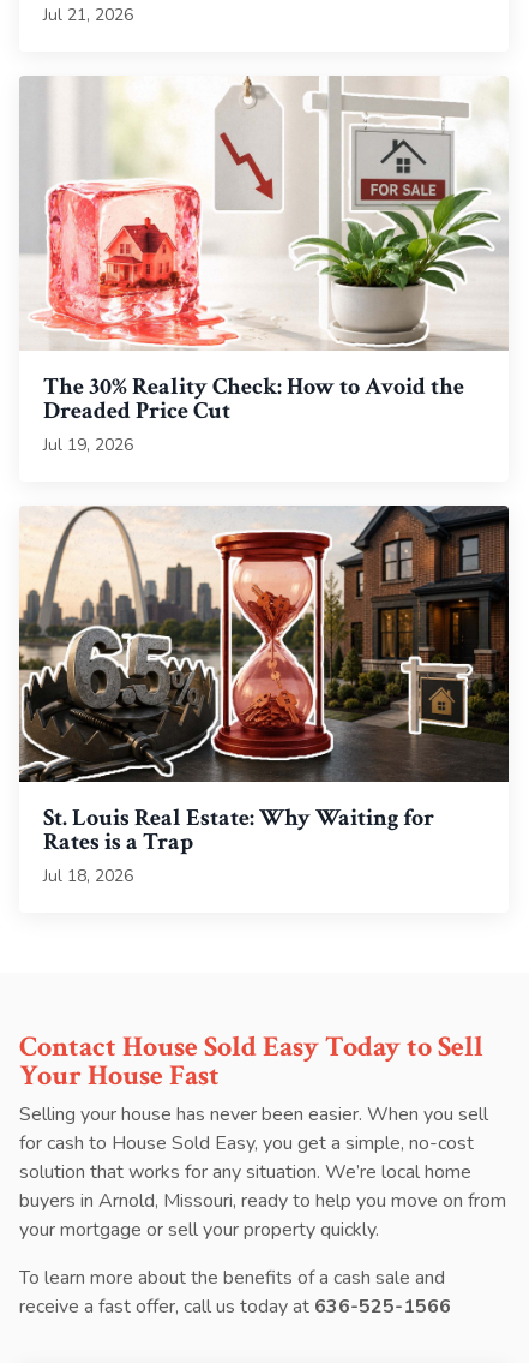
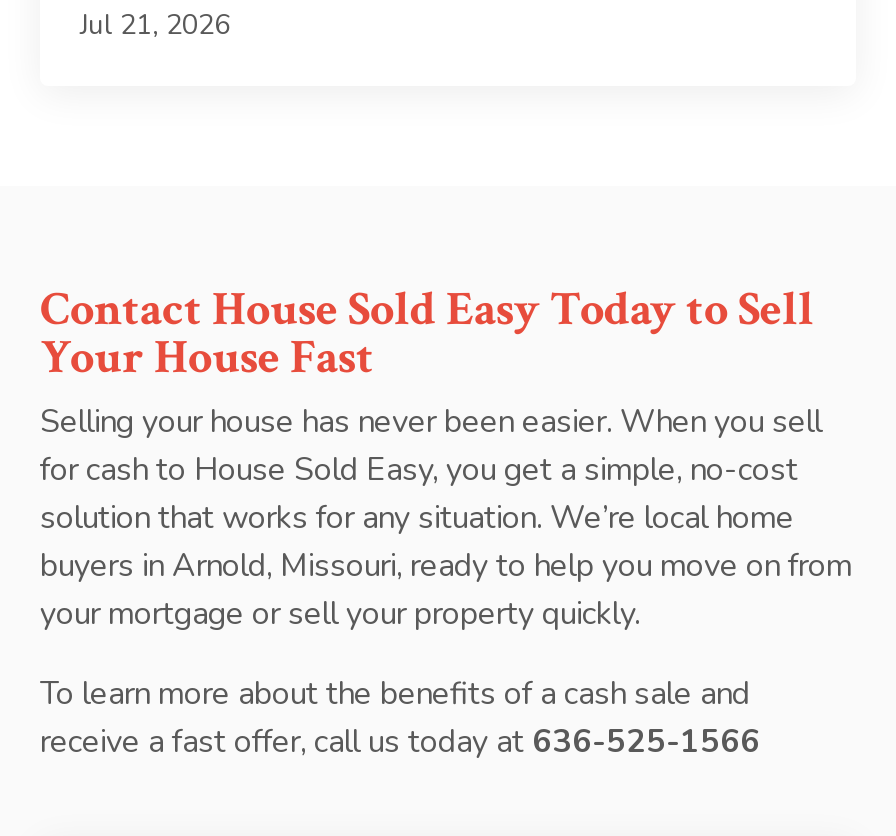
[19,74,509,457] [image] | The 30% Reality Check: How to Avoid the | Dreaded Price Cut | Jul 19, 2026 -> none
[18,504,510,887] [image] | St. Louis Real Estate: Why Waiting for | Rates is a Trap | Jul 18, 2026 -> none

